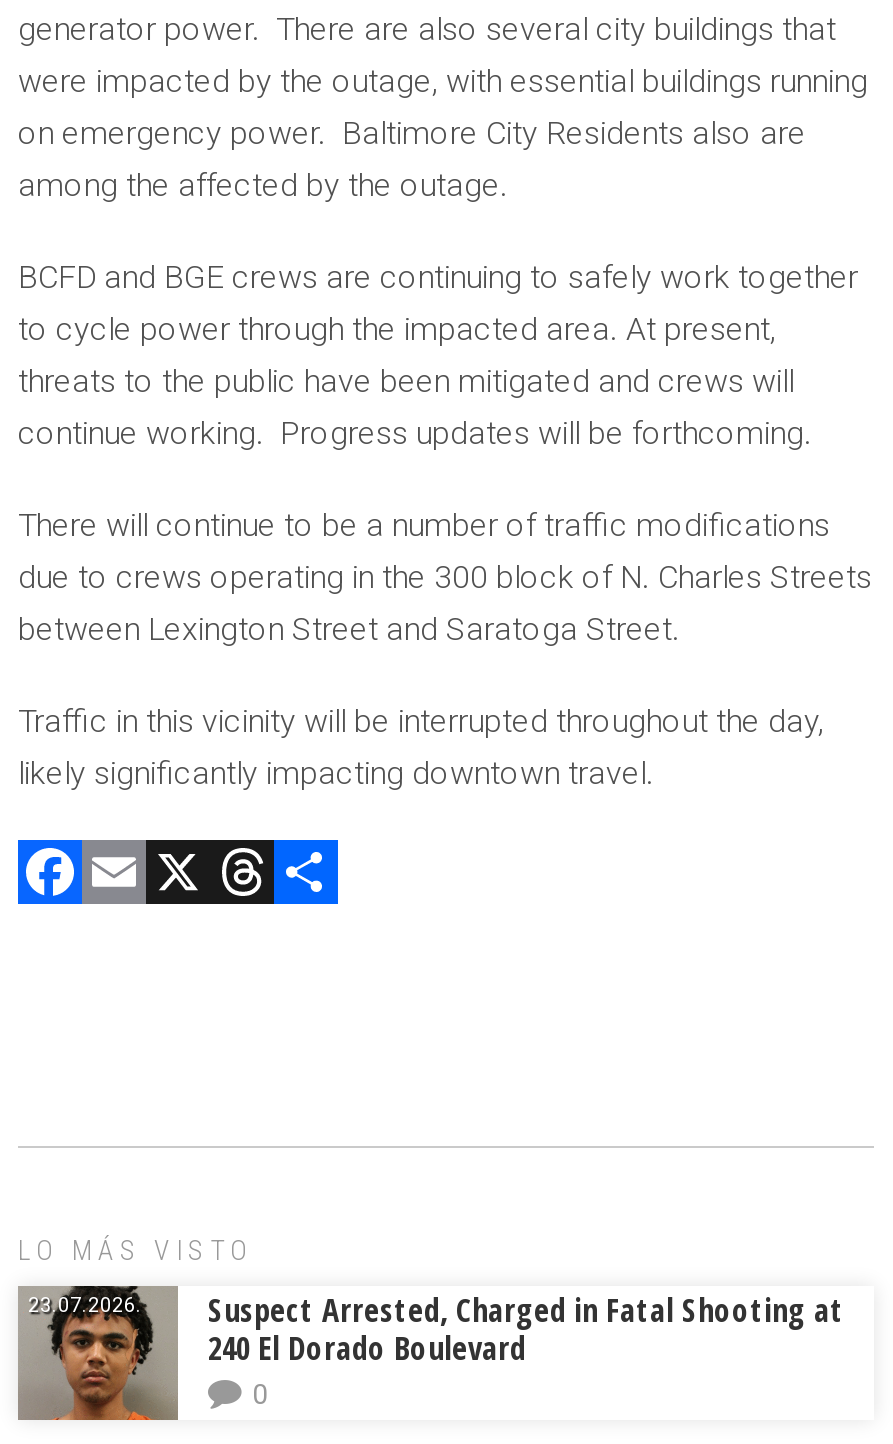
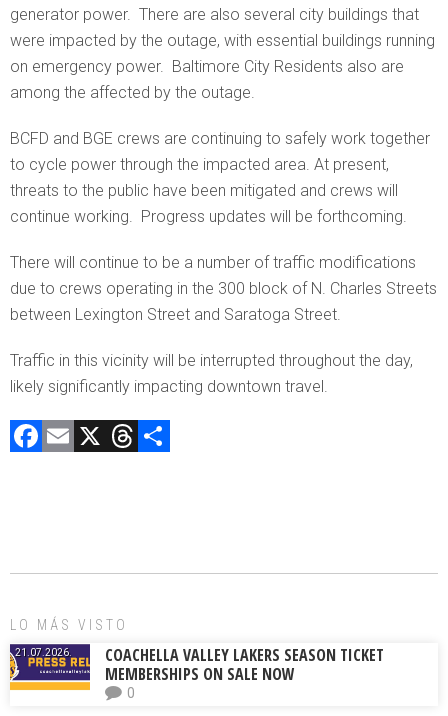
[16,1288,844,1424] [image] | 23.07.2026. | Suspect Arrested, Charged in Fatal Shooting at | 240 El Dorado Boulevard -> [9,644,384,707] [image] | 21.07.2026. | COACHELLA VALLEY LAKERS SEASON TICKET | MEMBERSHIPS ON SALE NOW

